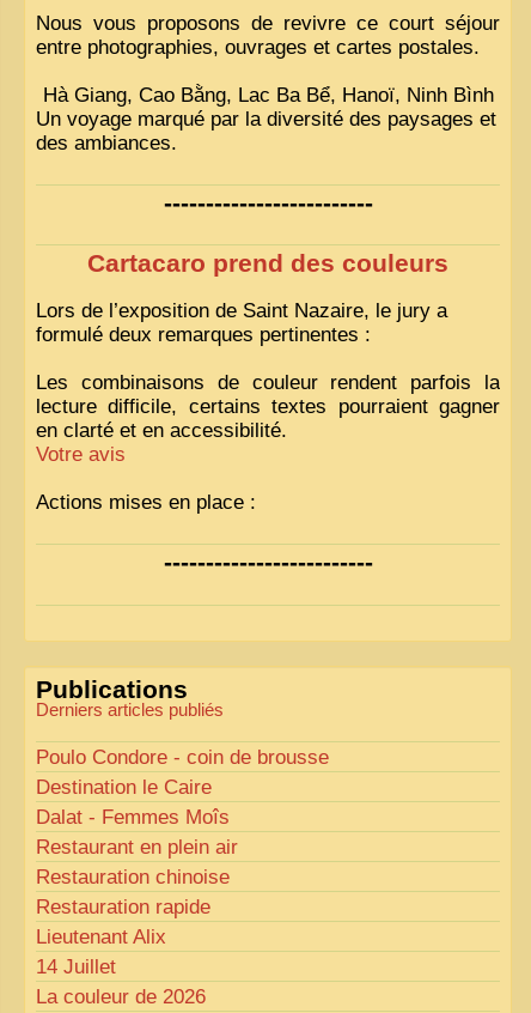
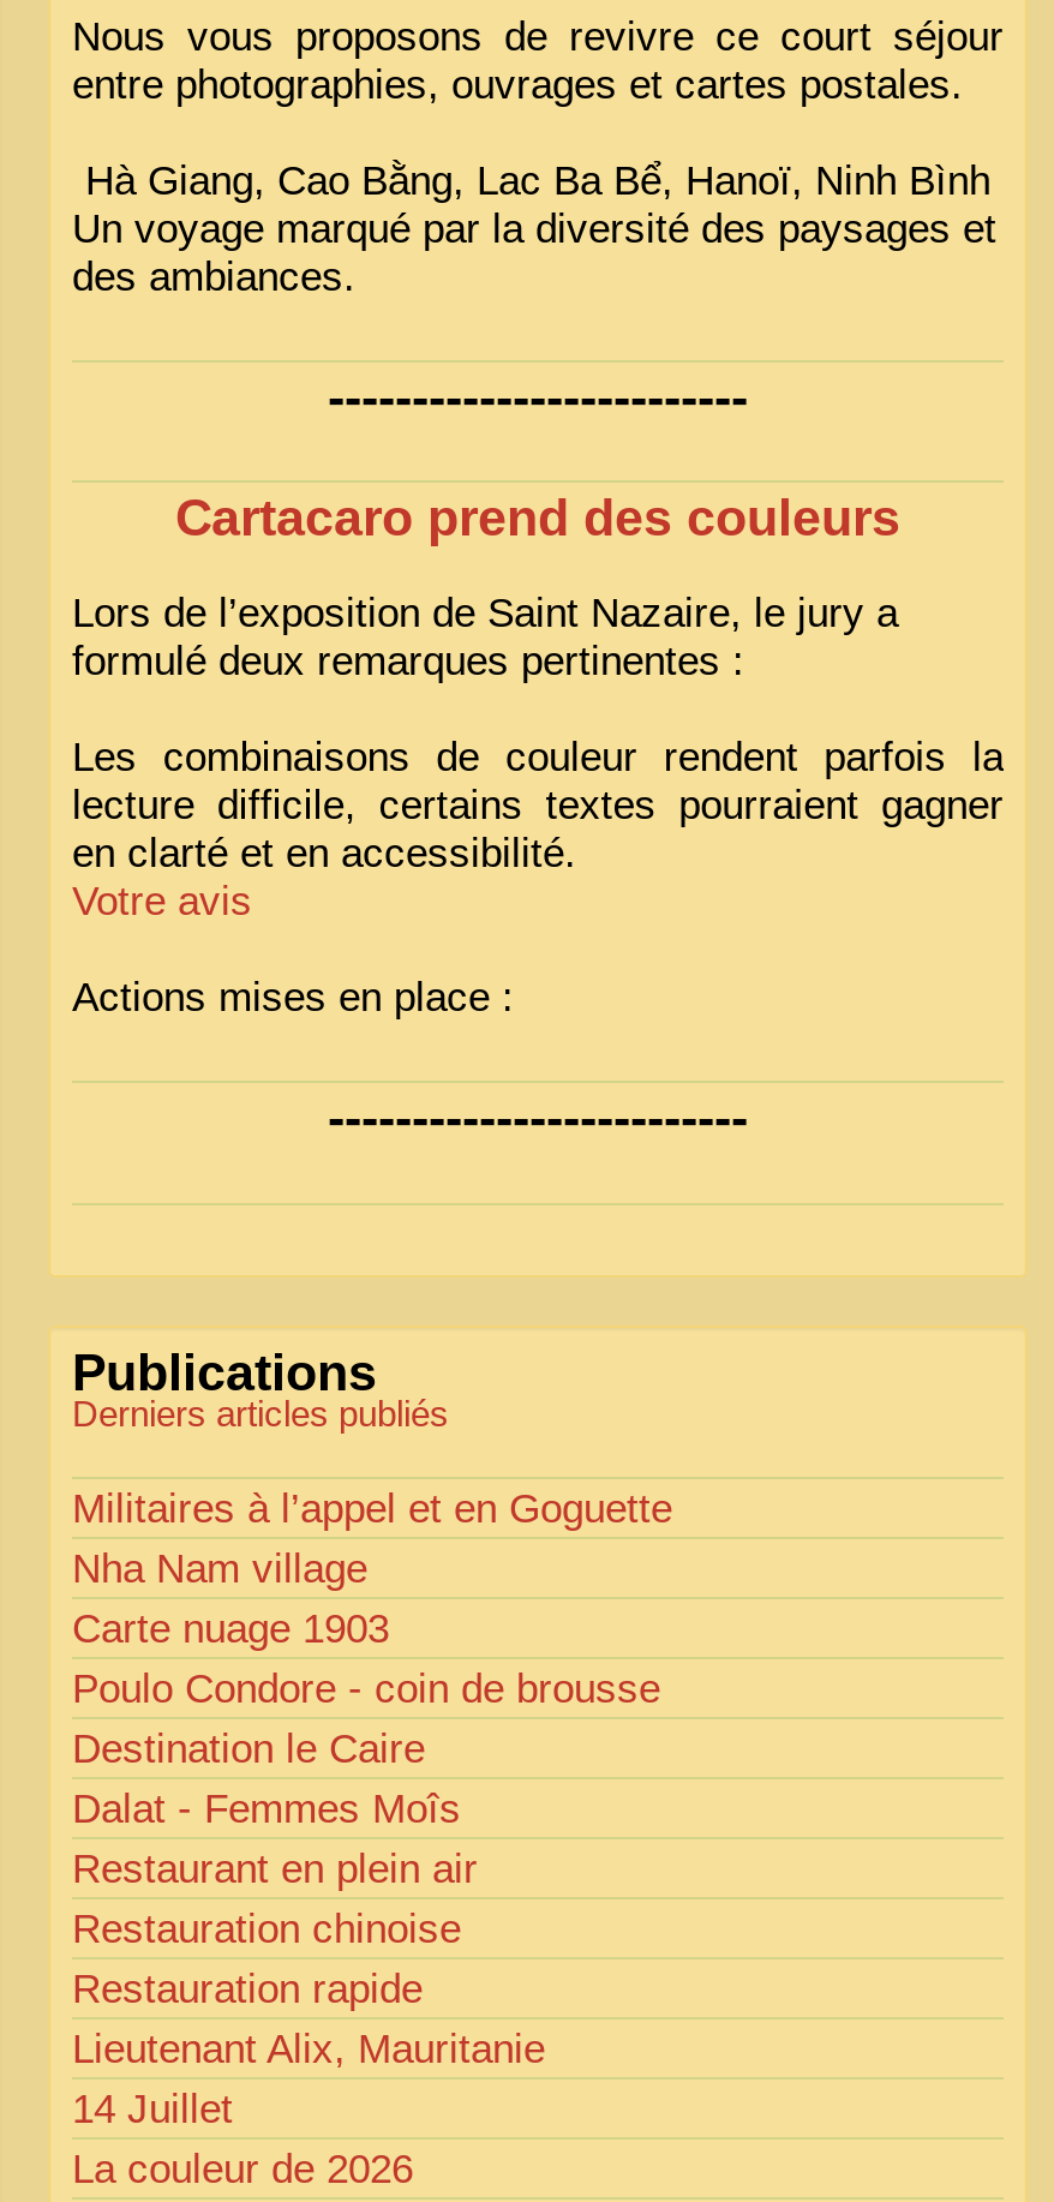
none -> [72,1485,672,1651] Militaires à l’appel et en Goguette | Nha Nam village | Carte nuage 1903
[36,925,166,948] Lieutenant Alix -> [72,2026,545,2071] Lieutenant Alix, Mauritanie

